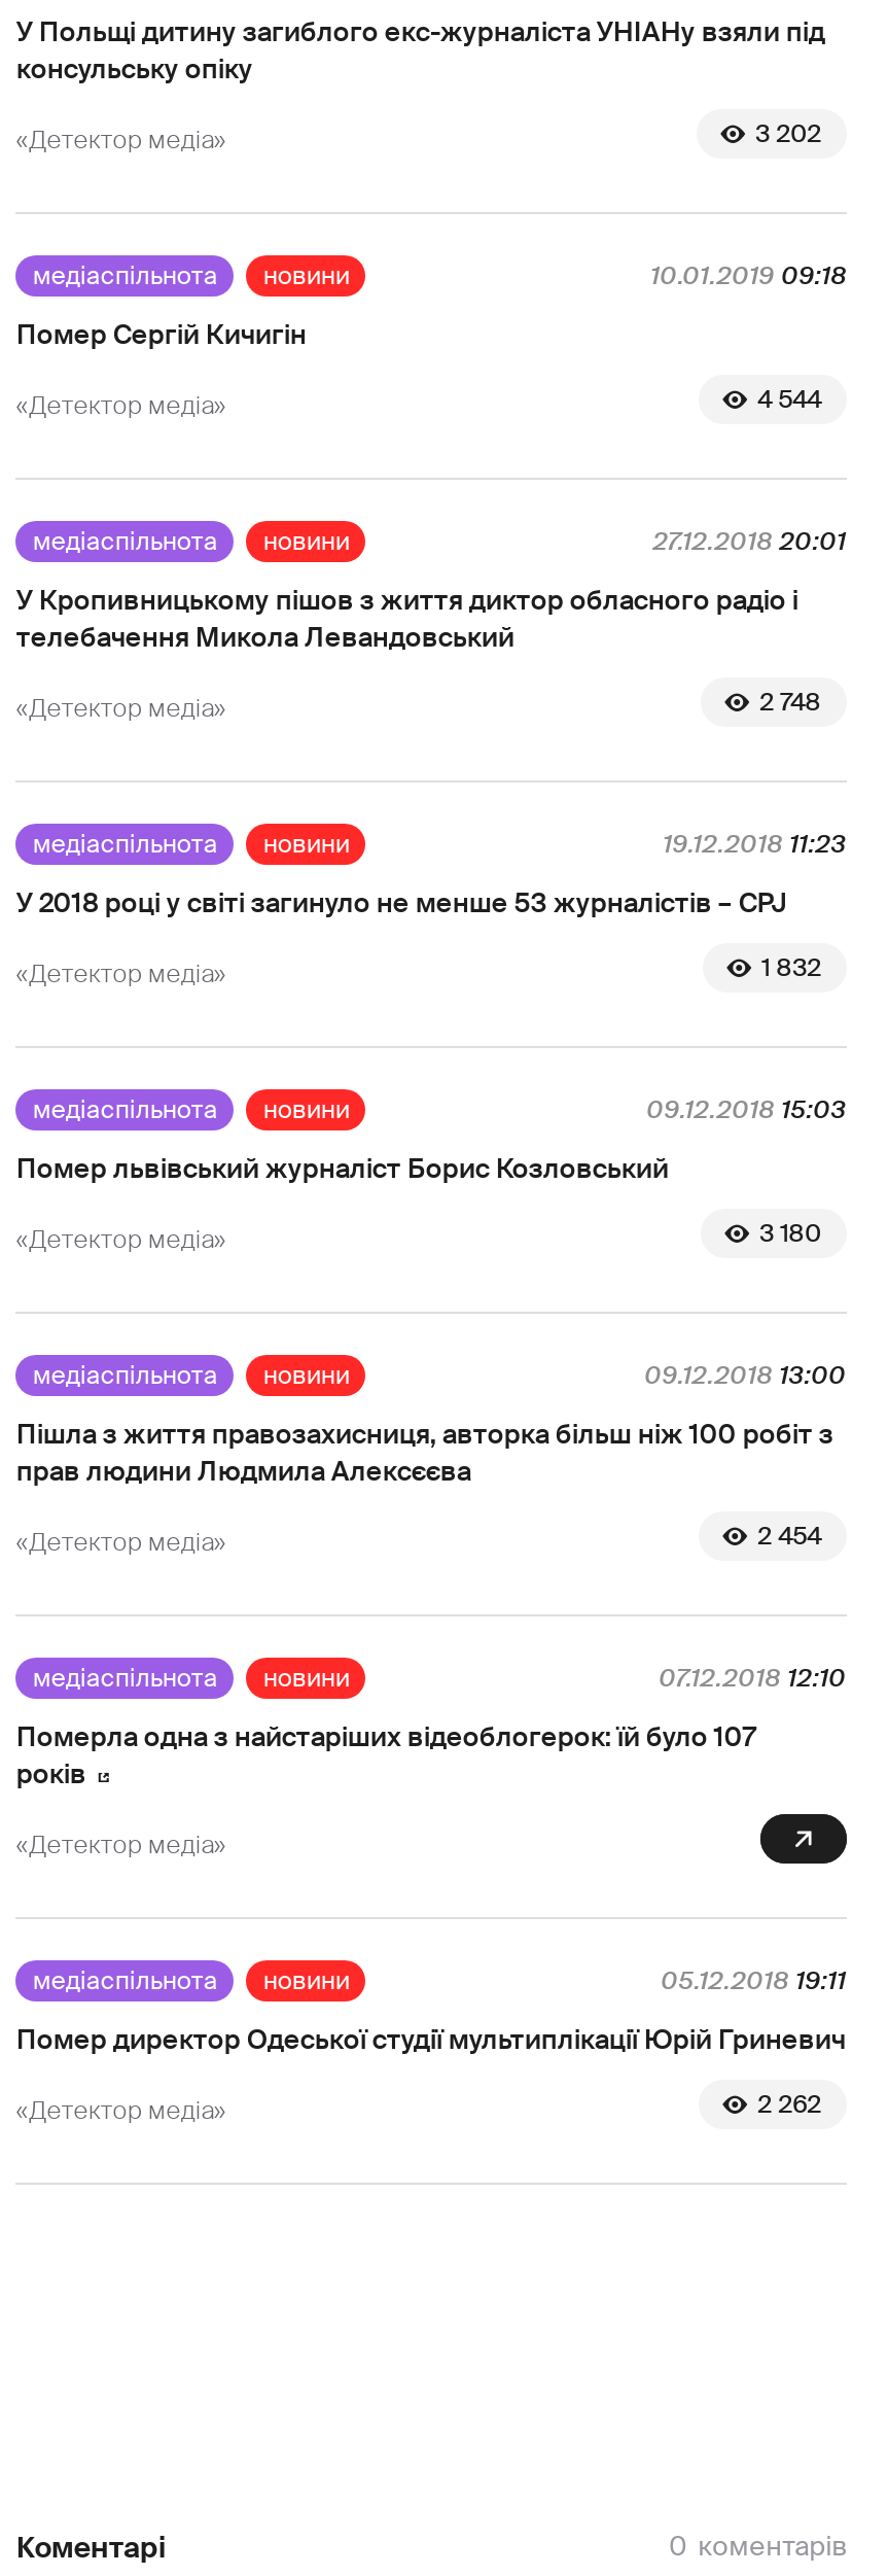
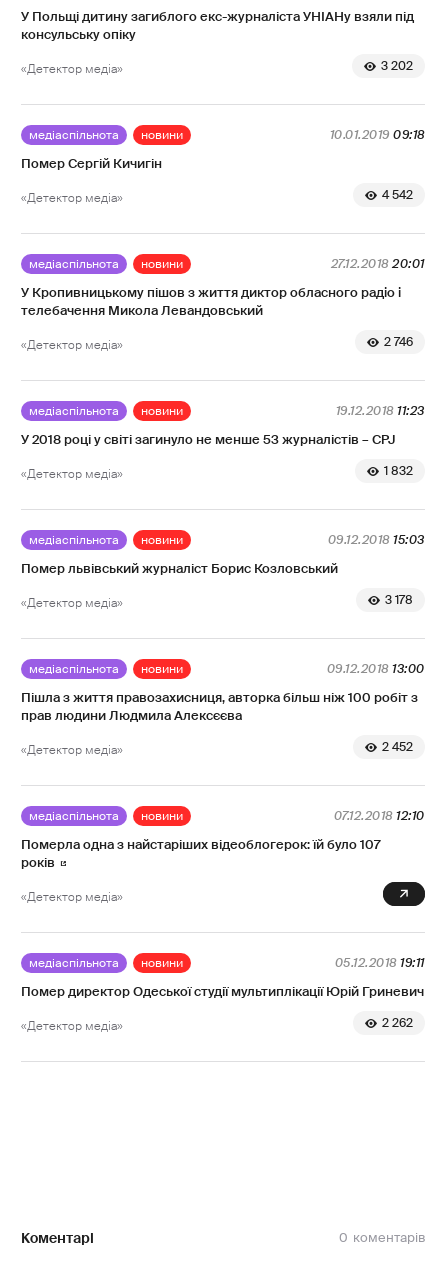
[758,383,821,416] 4 544 -> [382,187,413,203] 4 542
[760,686,821,719] 2 748 -> [384,334,413,350] 2 746
[760,1217,821,1250] 3 180 -> [385,592,413,608] 3 178
[758,1520,821,1553] 2 454 -> [382,739,413,755] 2 452

